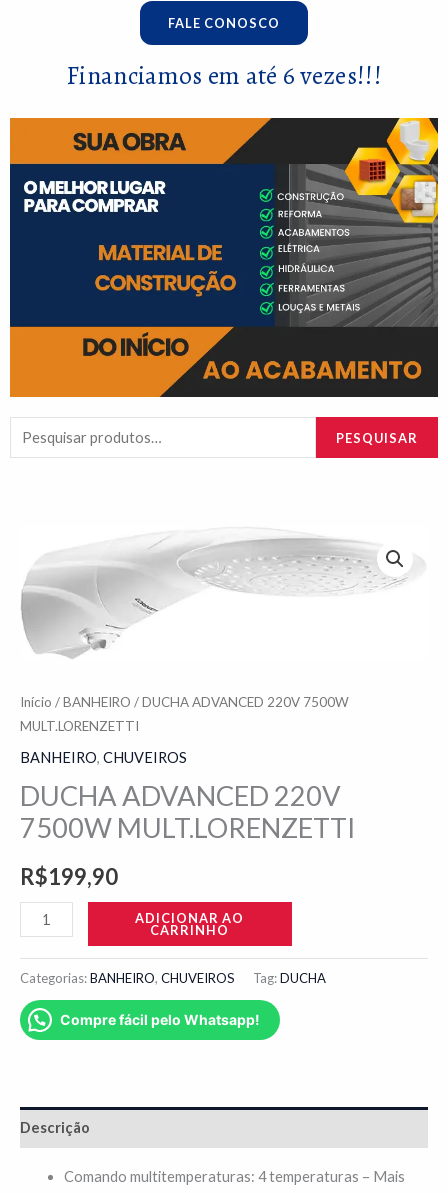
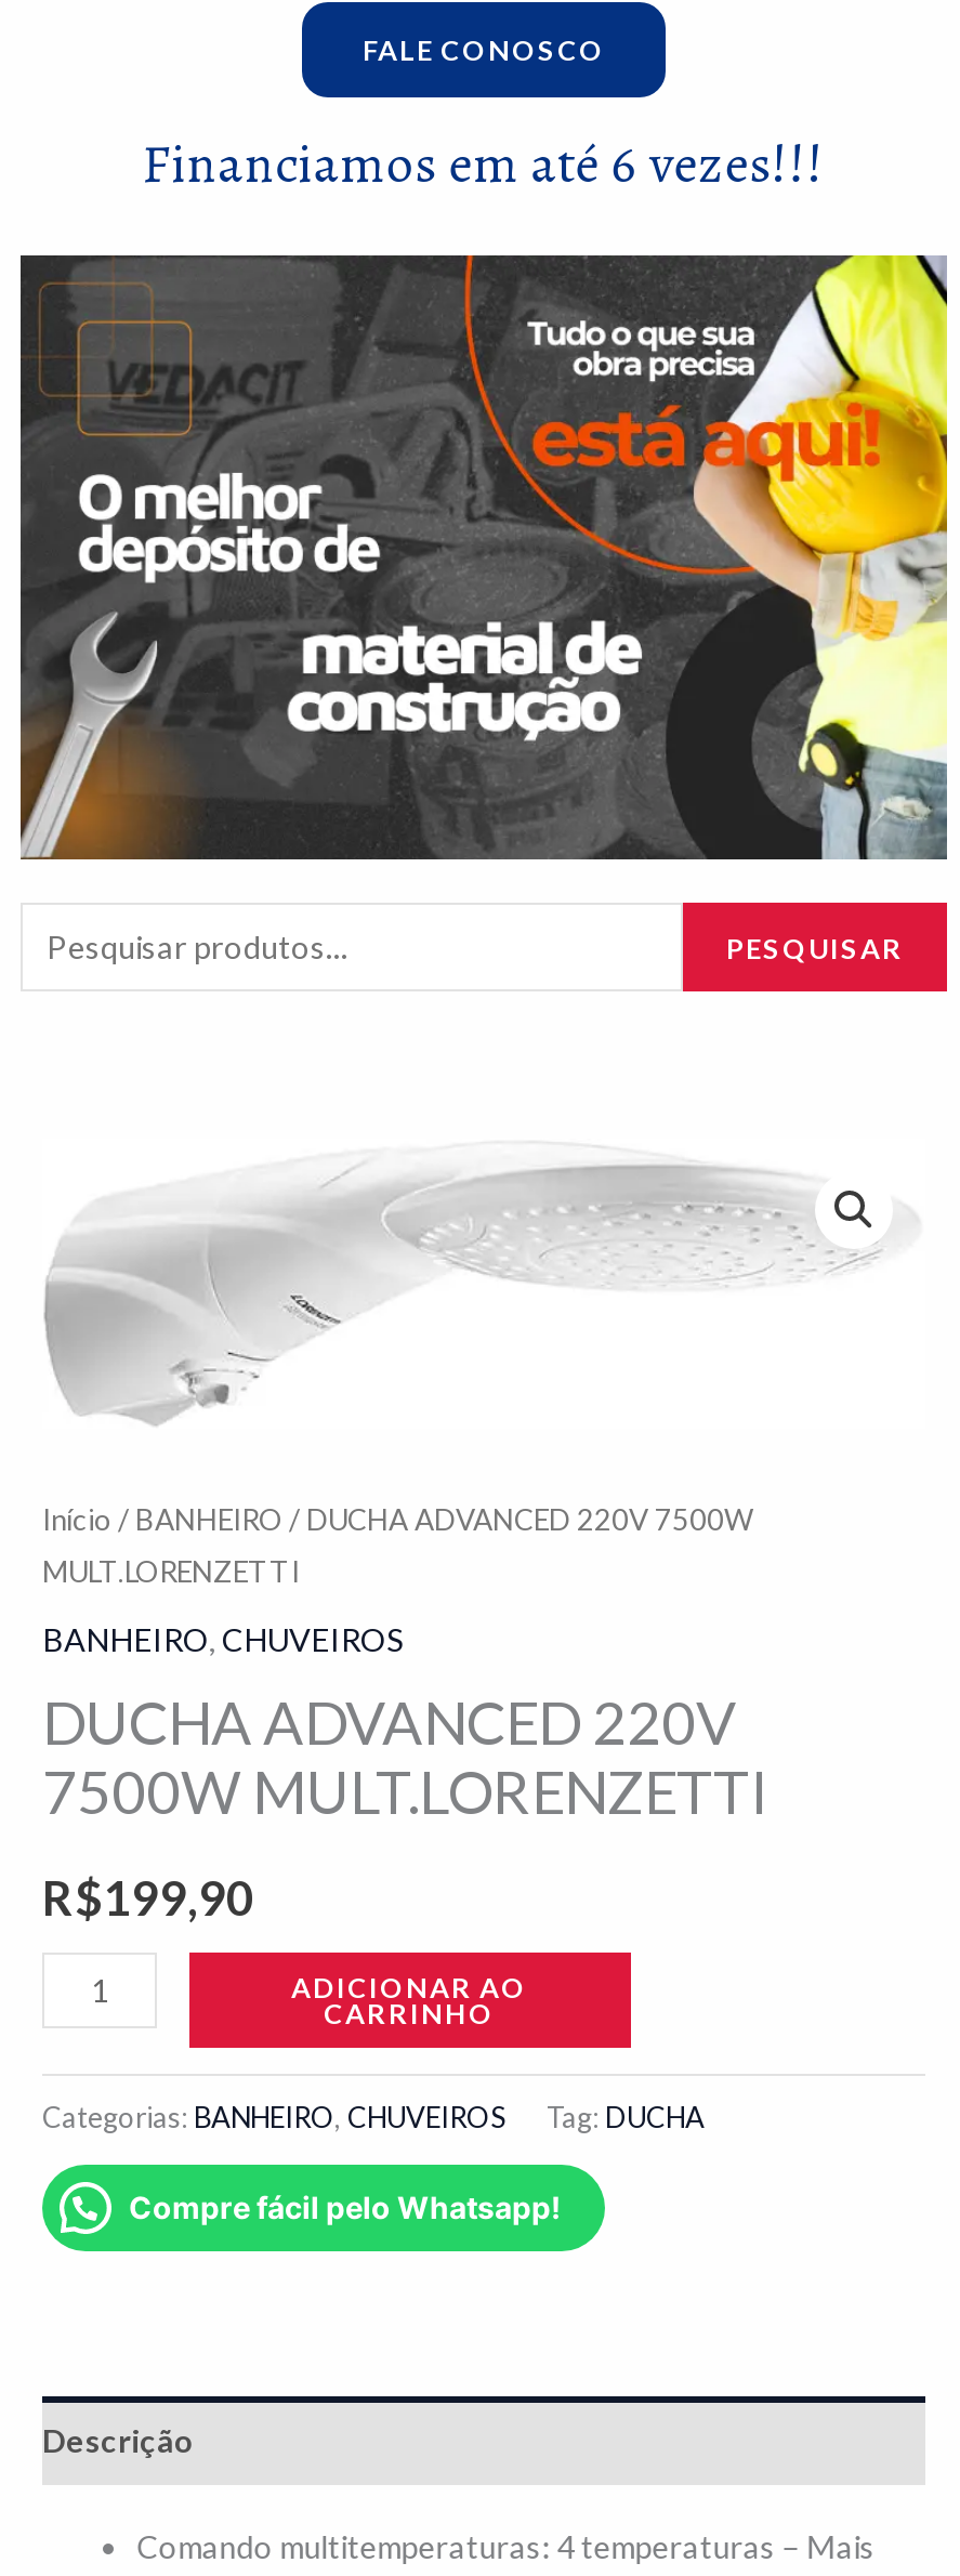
[9,117,439,398] [image] -> [18,253,949,862] [image]

